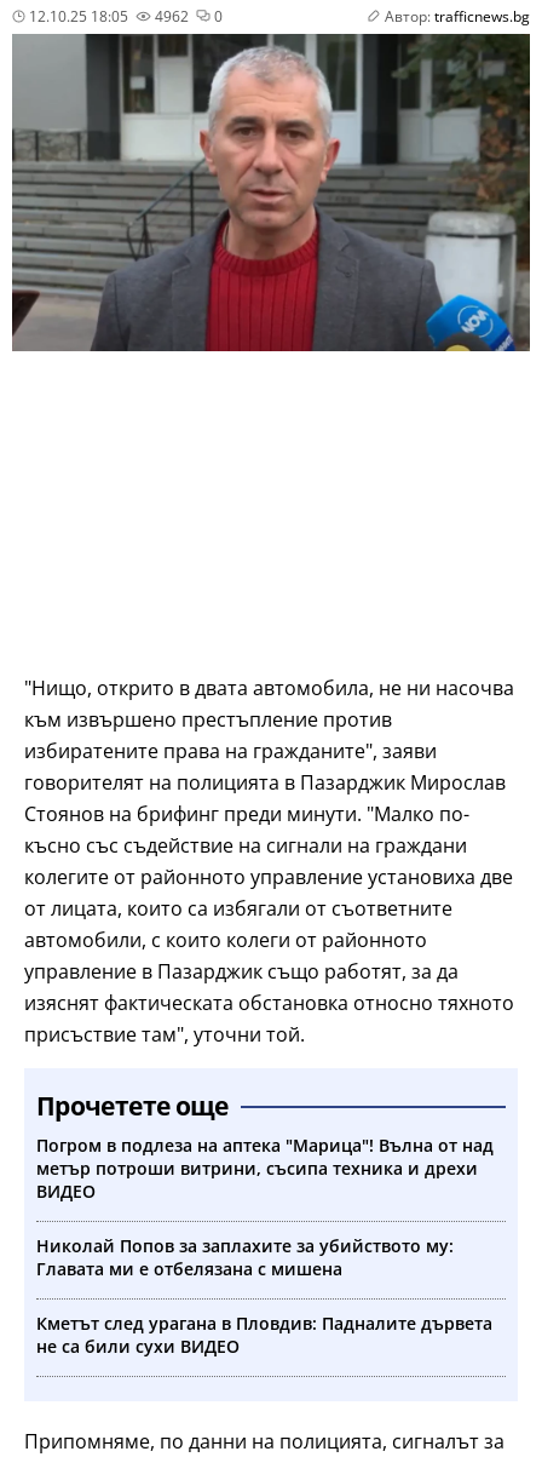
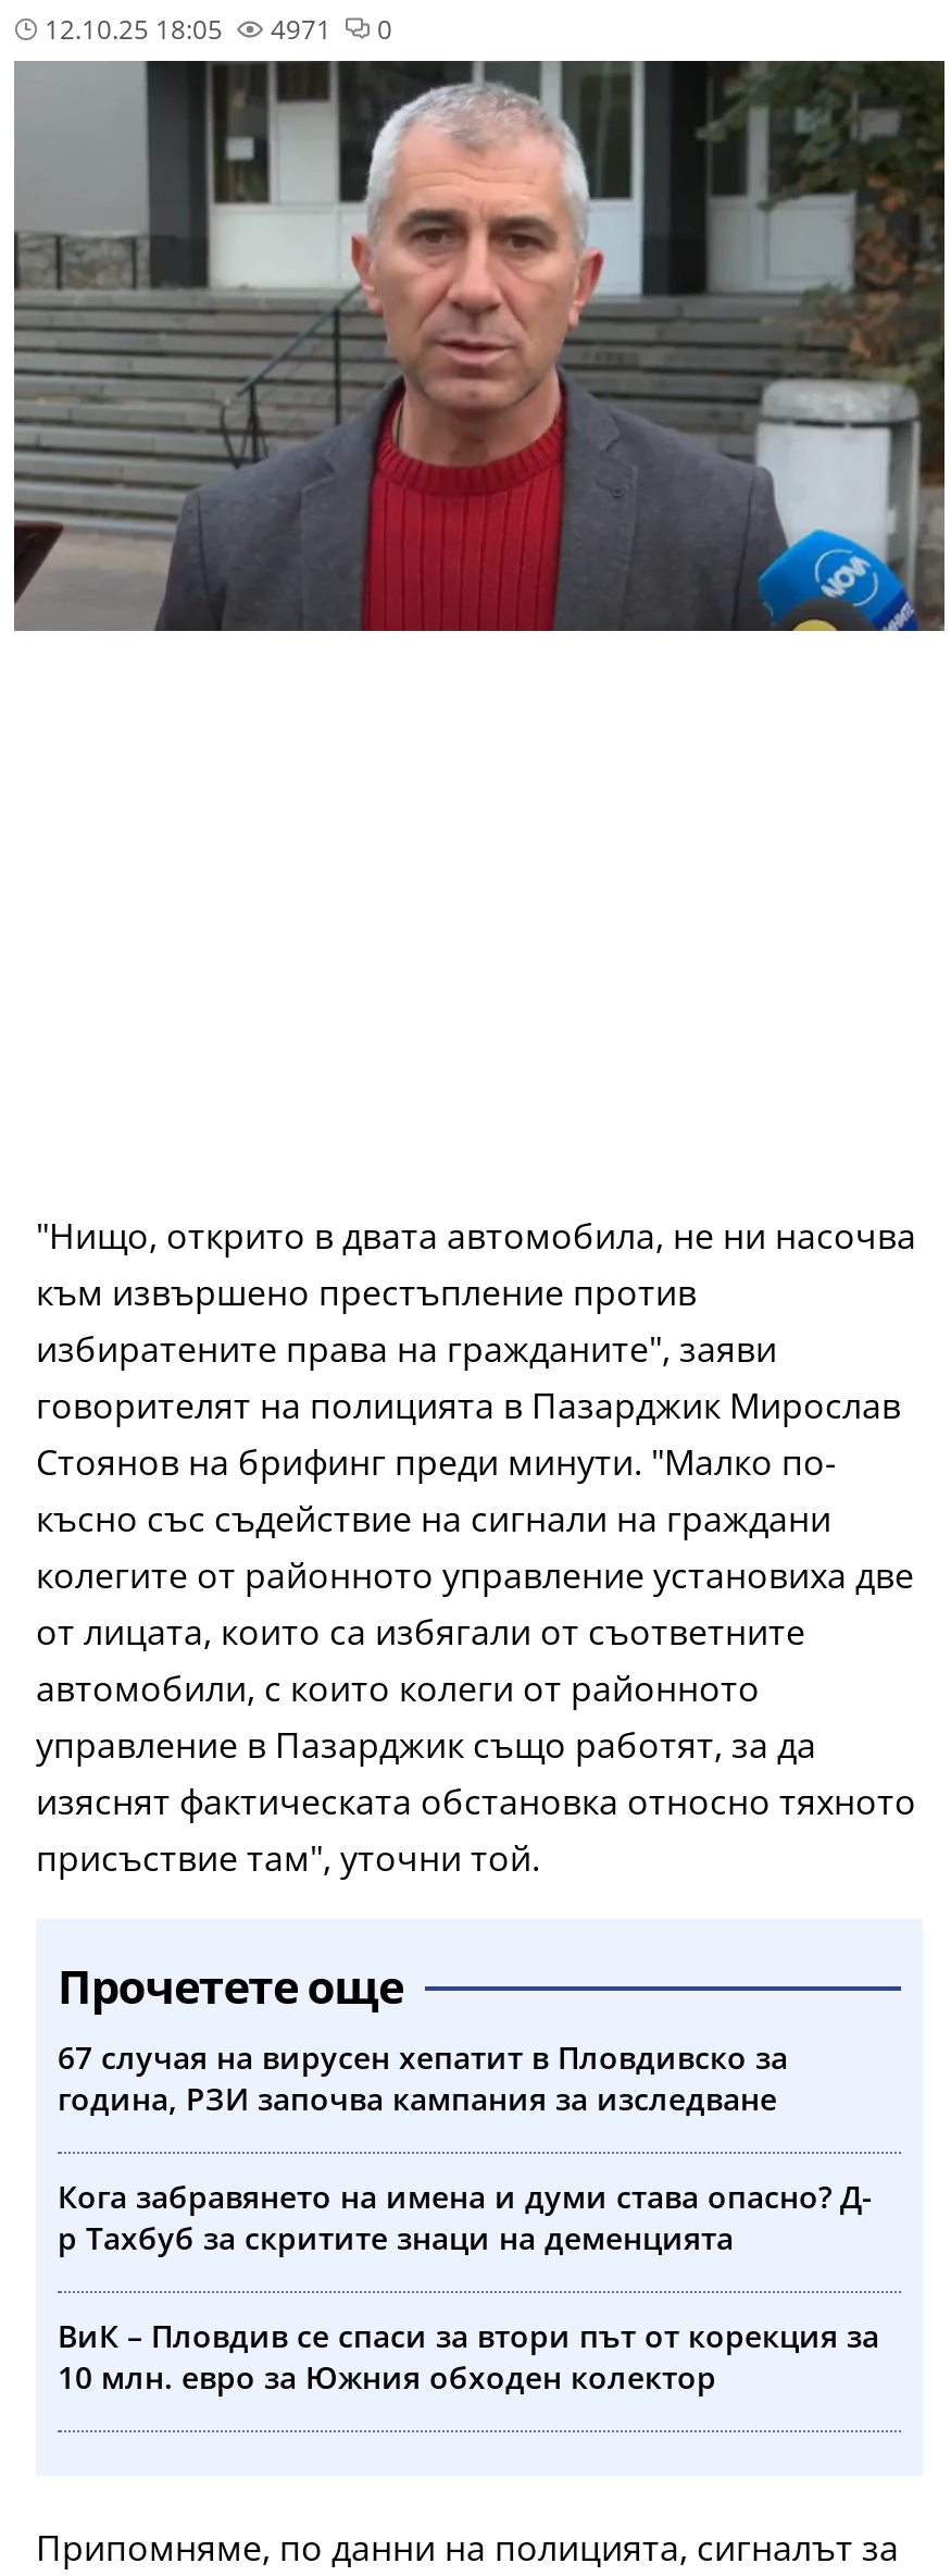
[151,6,189,27] 4962 -> [264,11,331,48] 4971
[385,6,530,27] Автор: trafficnews.bg -> none
[36,1134,494,1203] Погром в подлеза на аптека "Марица"! Вълна от над | метър потроши витрини, съсипа техника и дрехи | ВИДЕО -> [58,2036,788,2119] 67 случая на вирусен хепатит в Пловдивско за | година, РЗИ започва кампания за изследване
[36,1234,454,1280] Николай Попов за заплахите за убийството му: | Главата ми е отбелязана с мишена -> [58,2175,873,2258] Кога забравянето на имена и думи става опасно? Д- | р Тахбуб за скритите знаци на деменцията
[36,1312,492,1358] Кметът след урагана в Пловдив: Падналите дървета | не са били сухи ВИДЕО -> [58,2315,879,2397] ВиК – Пловдив се спаси за втори път от корекция за | 10 млн. евро за Южния обходен колектор

